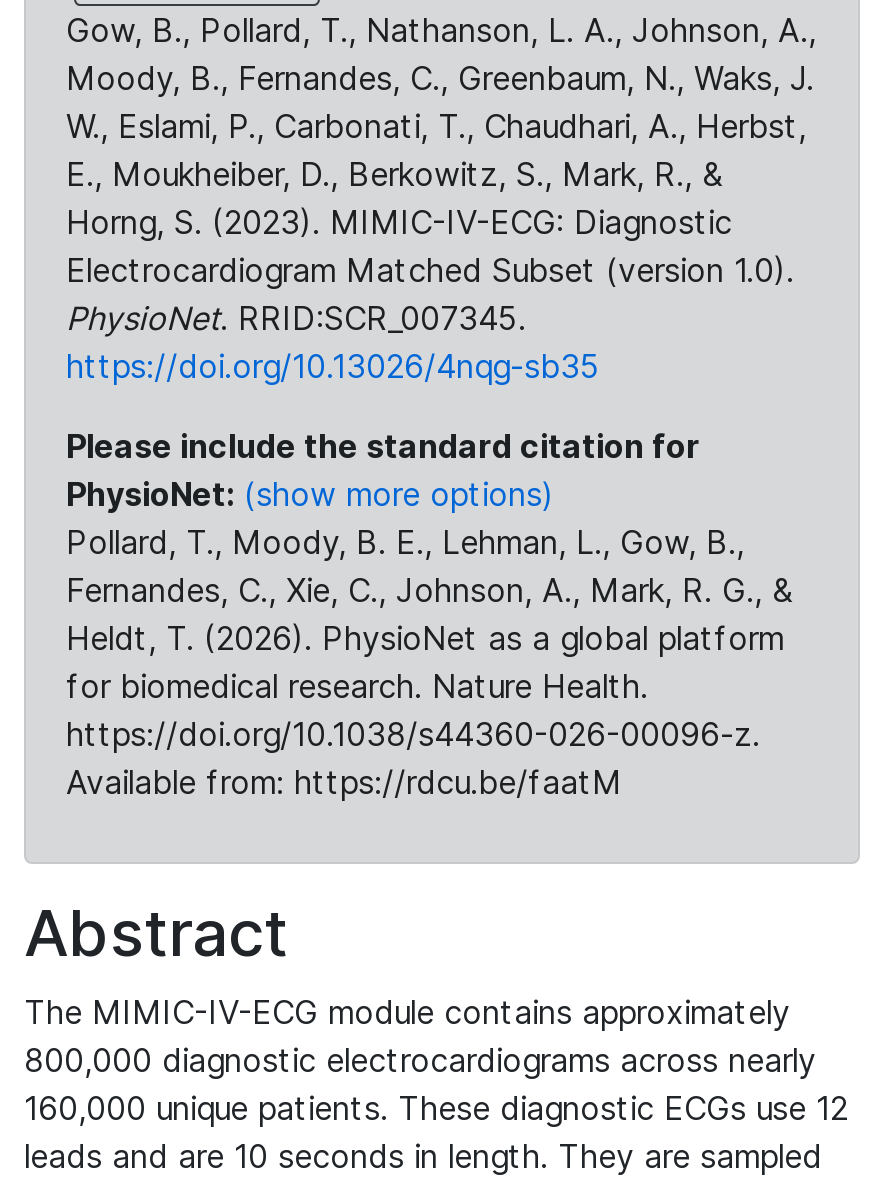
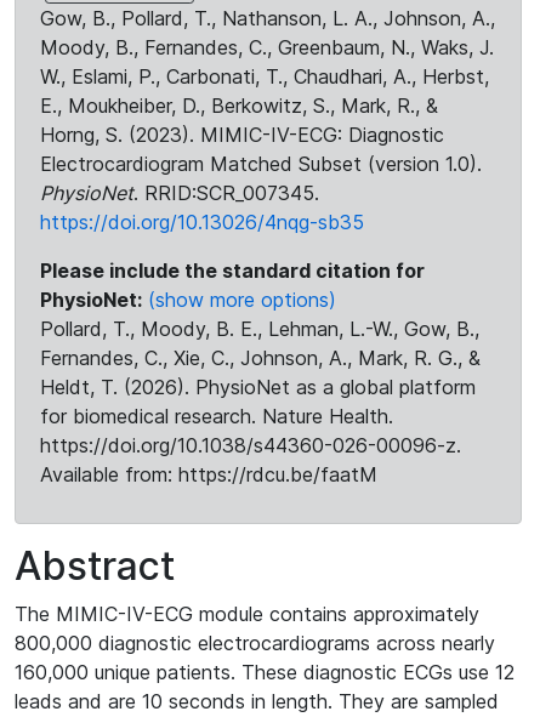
[66,522,744,562] Pollard, T., Moody, B. E., Lehman, L., Gow, B., -> [40,317,479,341] Pollard, T., Moody, B. E., Lehman, L.-W., Gow, B.,

